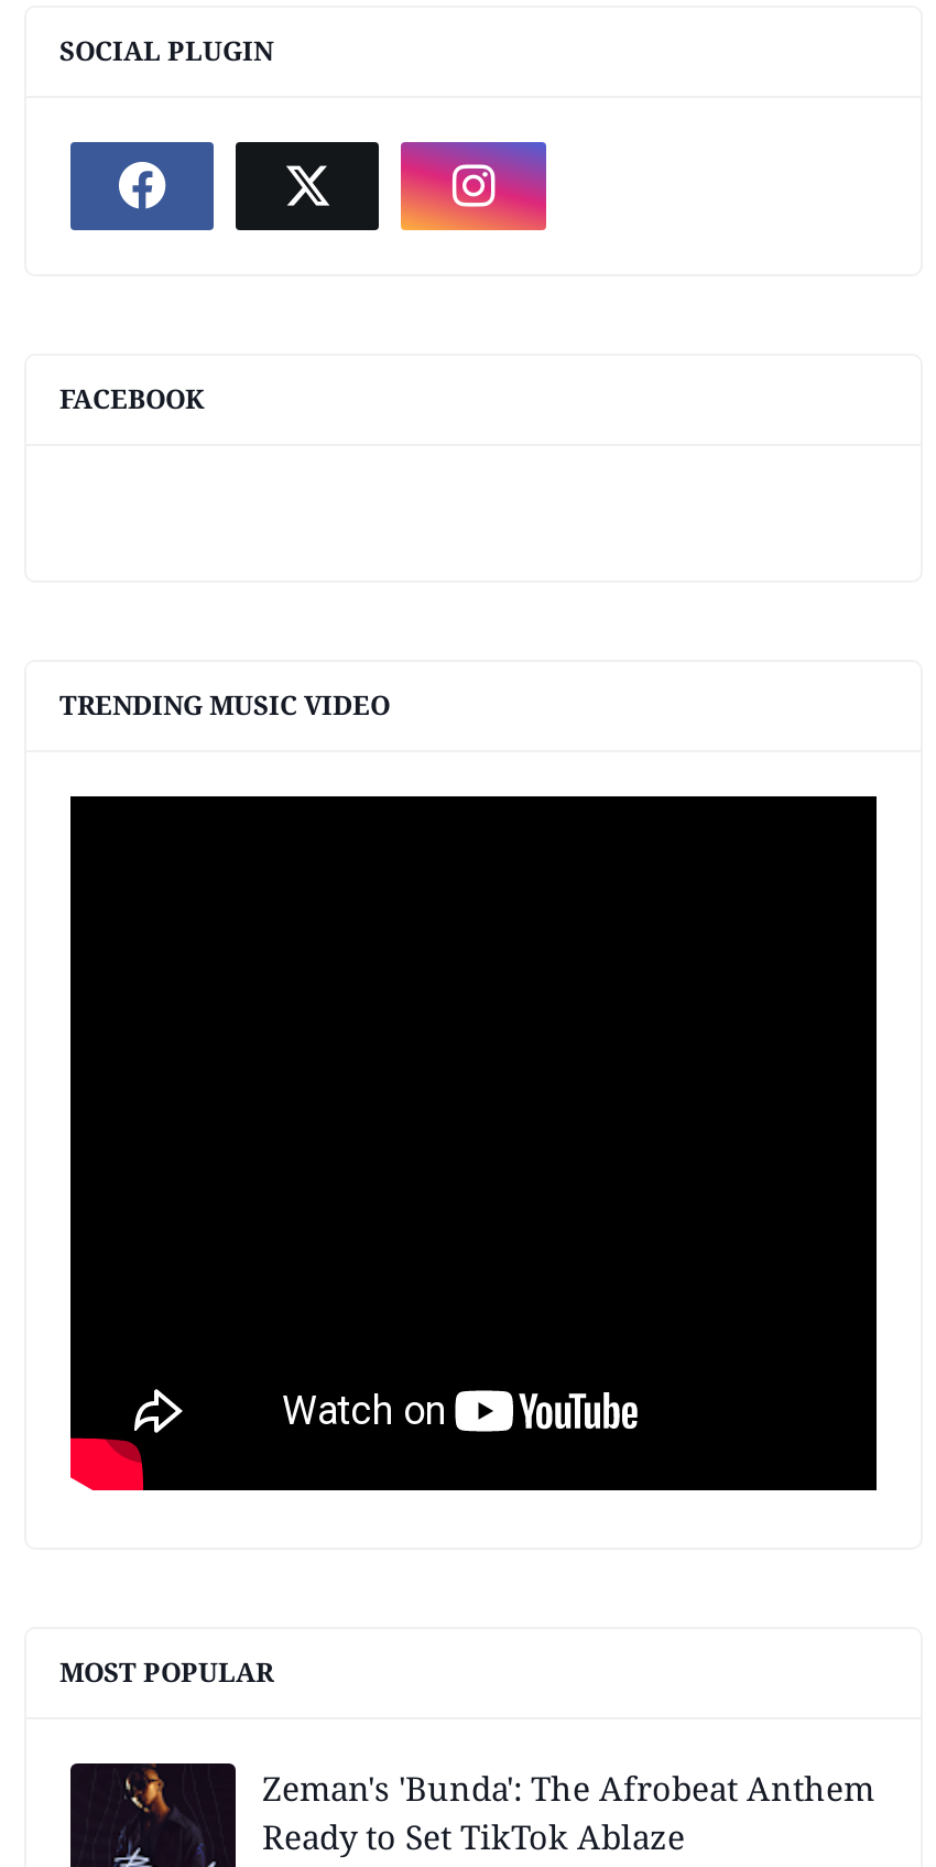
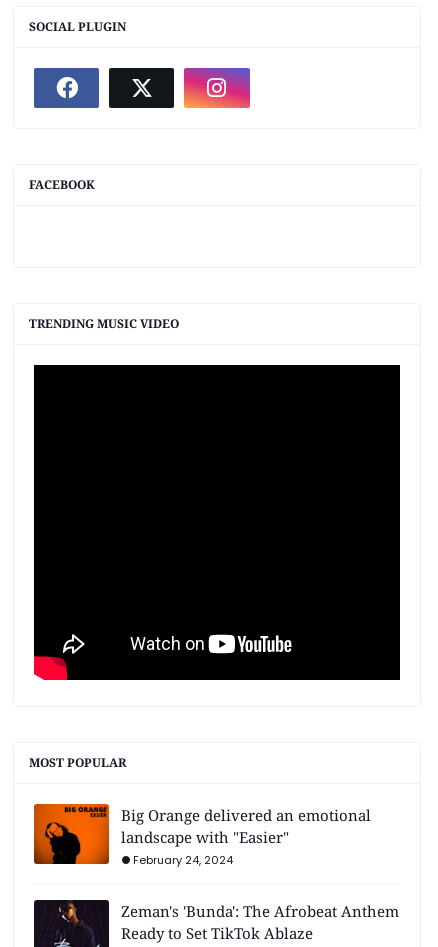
none -> [33,803,371,868] [image] | Big Orange delivered an emotional | landscape with "Easier" | February 24, 2024

